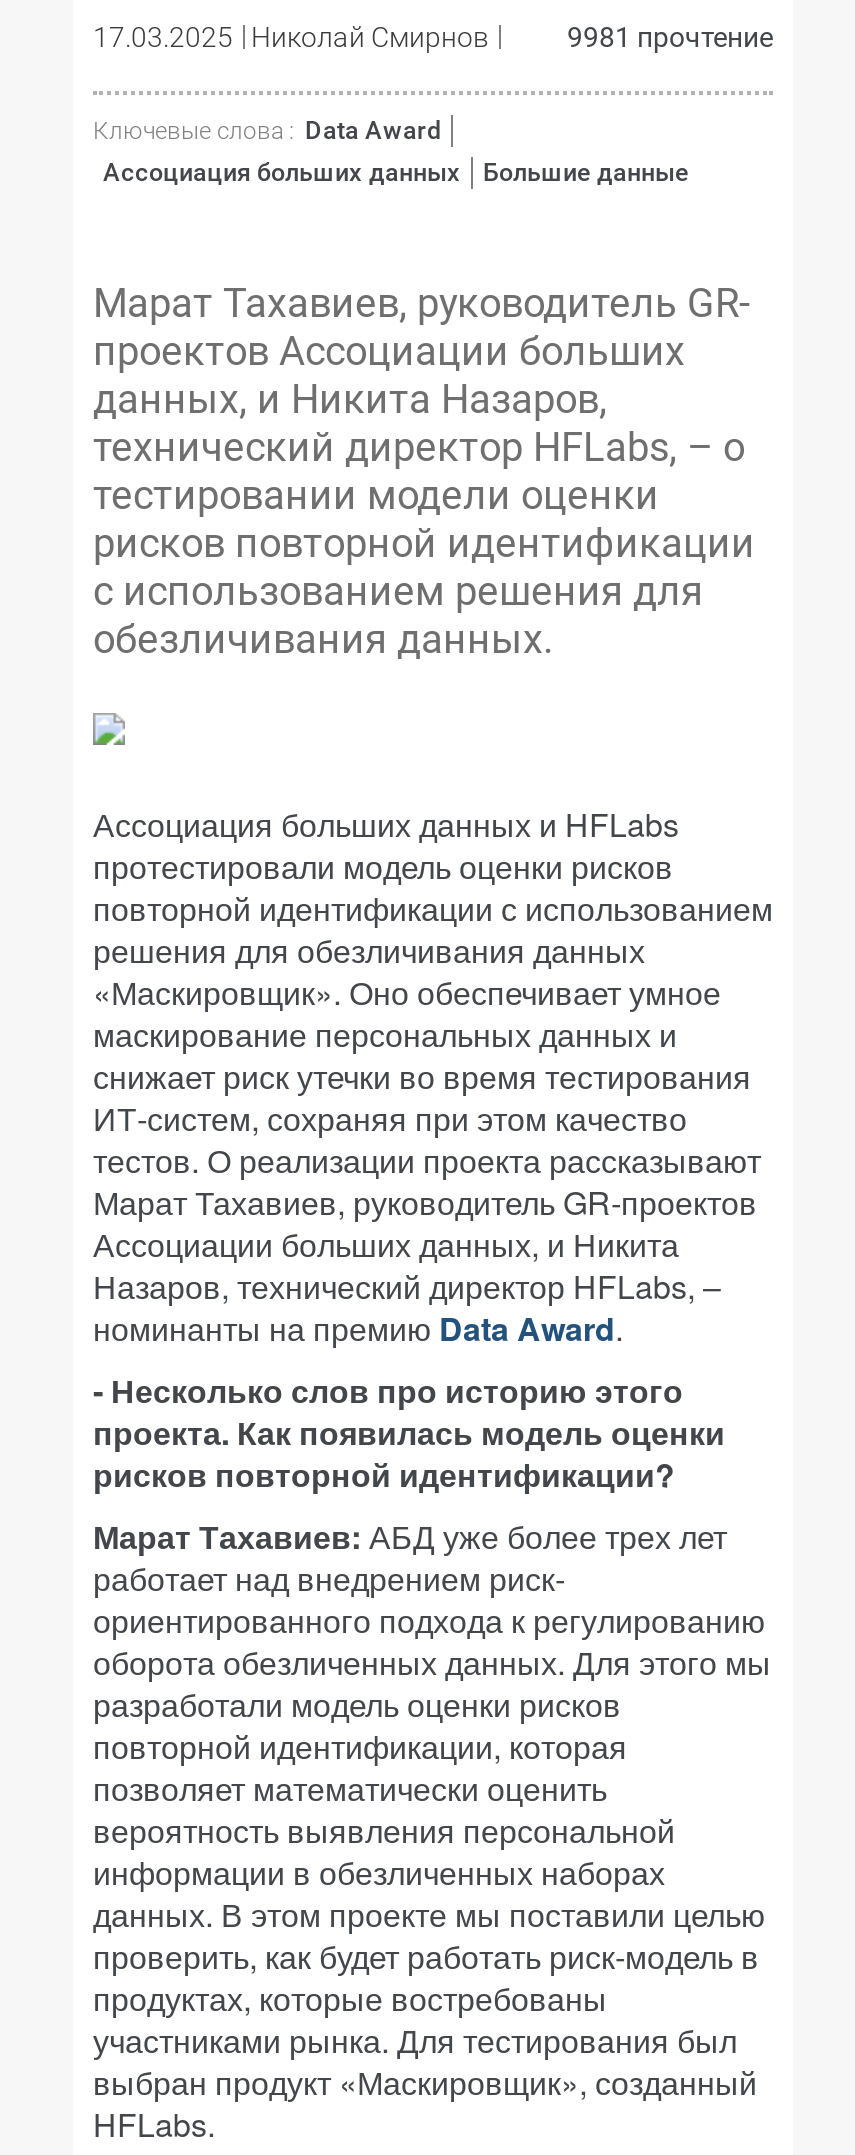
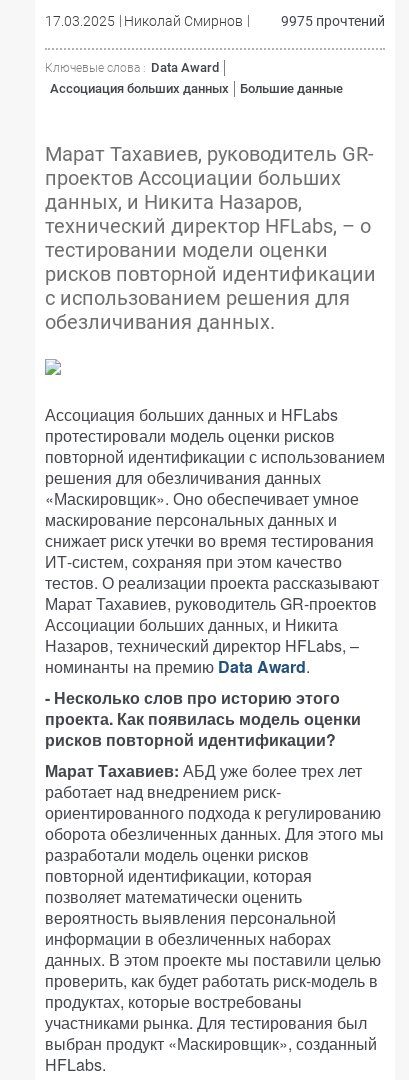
[567,20,773,52] 9981 прочтение -> [281,13,385,29] 9975 прочтений

